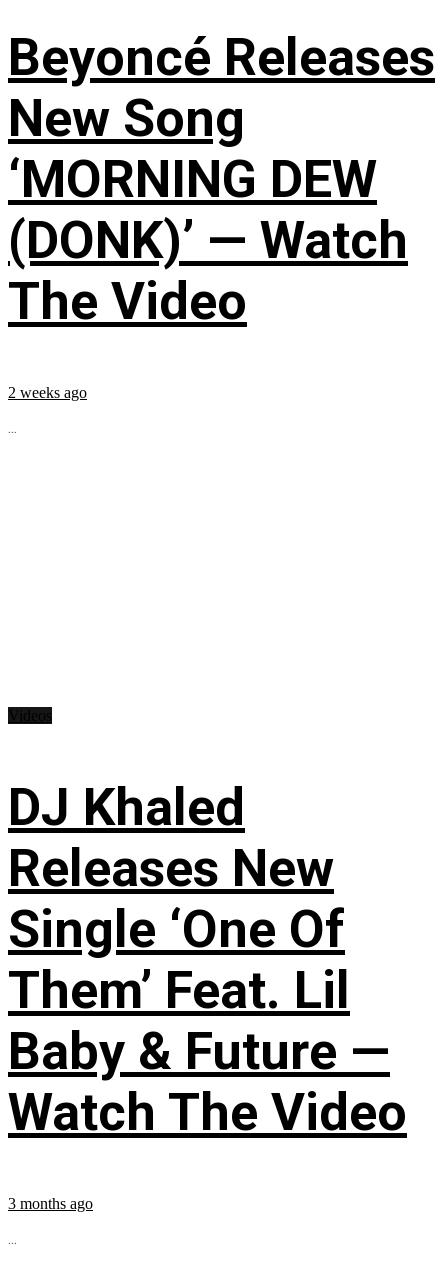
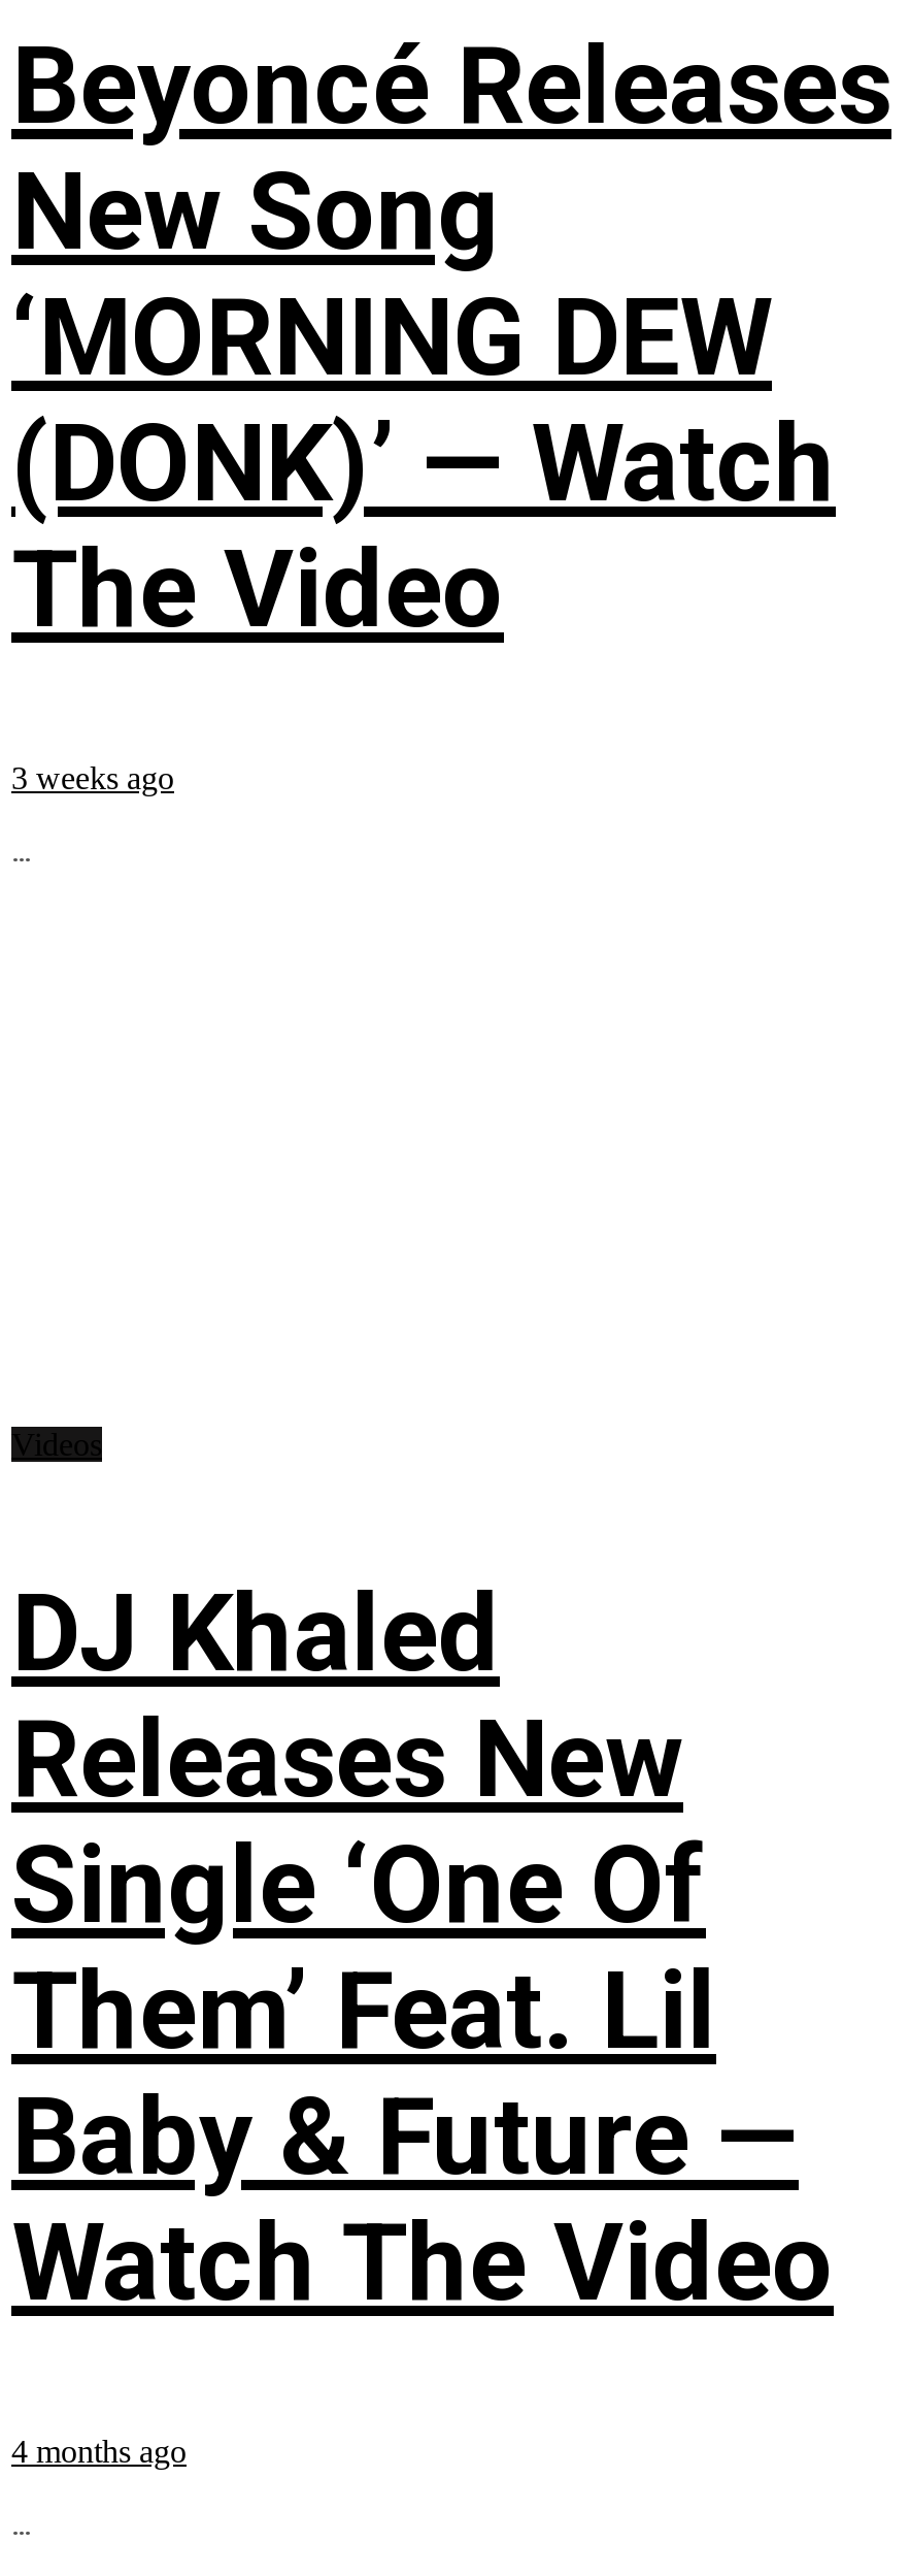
[8,383,87,400] 2 weeks ago -> [11,759,174,794] 3 weeks ago
[8,1194,93,1211] 3 months ago -> [11,2433,187,2468] 4 months ago

